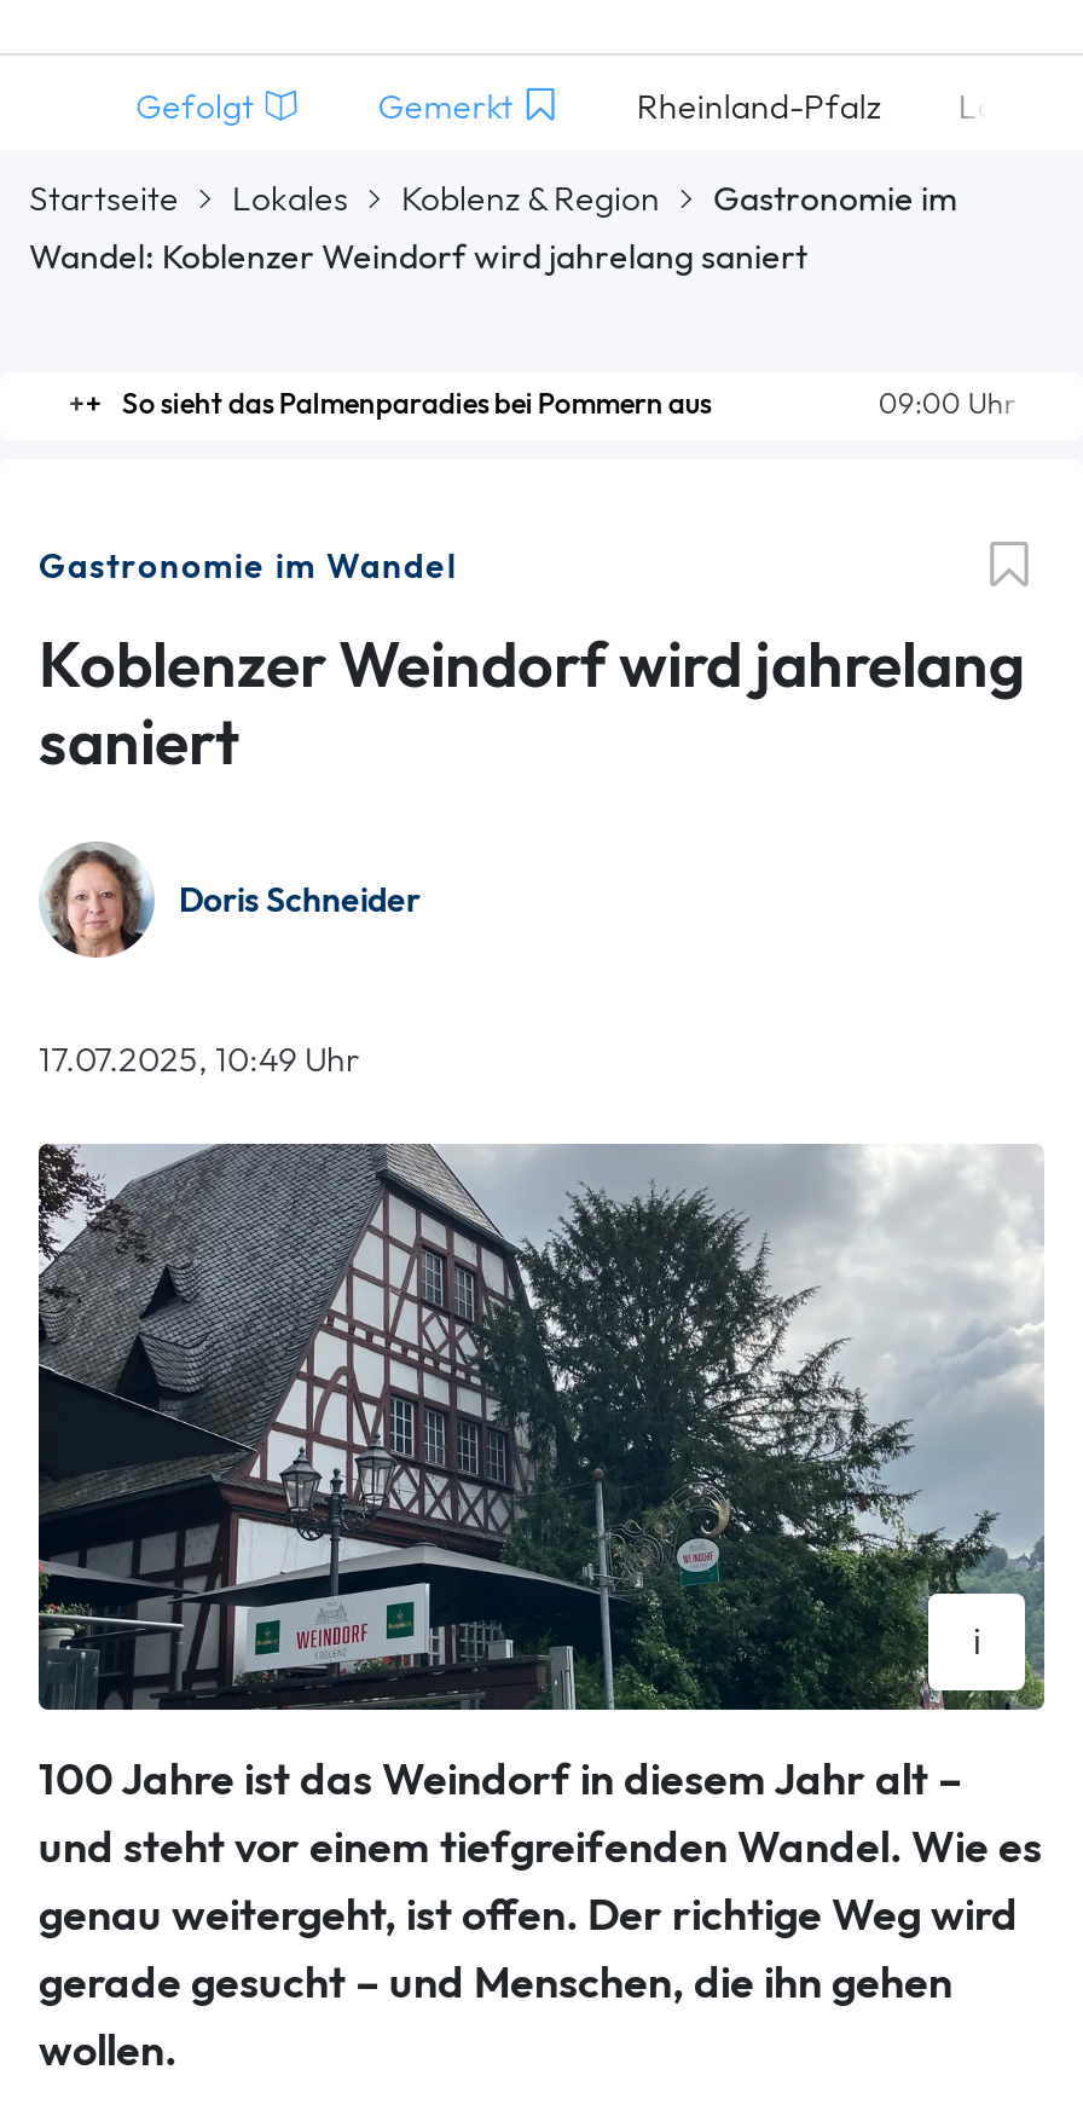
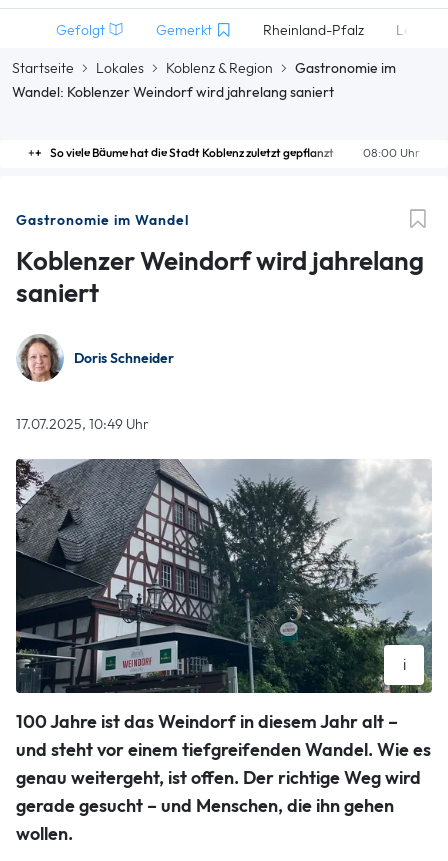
[121,385,1015,423] 09:00 Uhr | So sieht das Palmenparadies bei Pommern aus -> [50,145,420,161] 08:00 Uhr | So viele Bäume hat die Stadt Koblenz zuletzt gepflanzt

